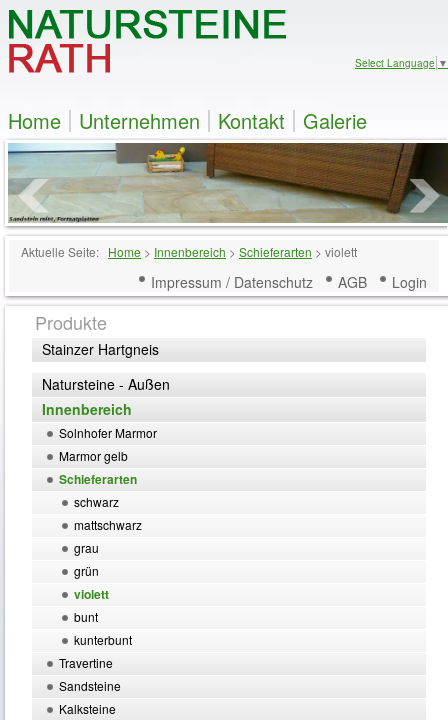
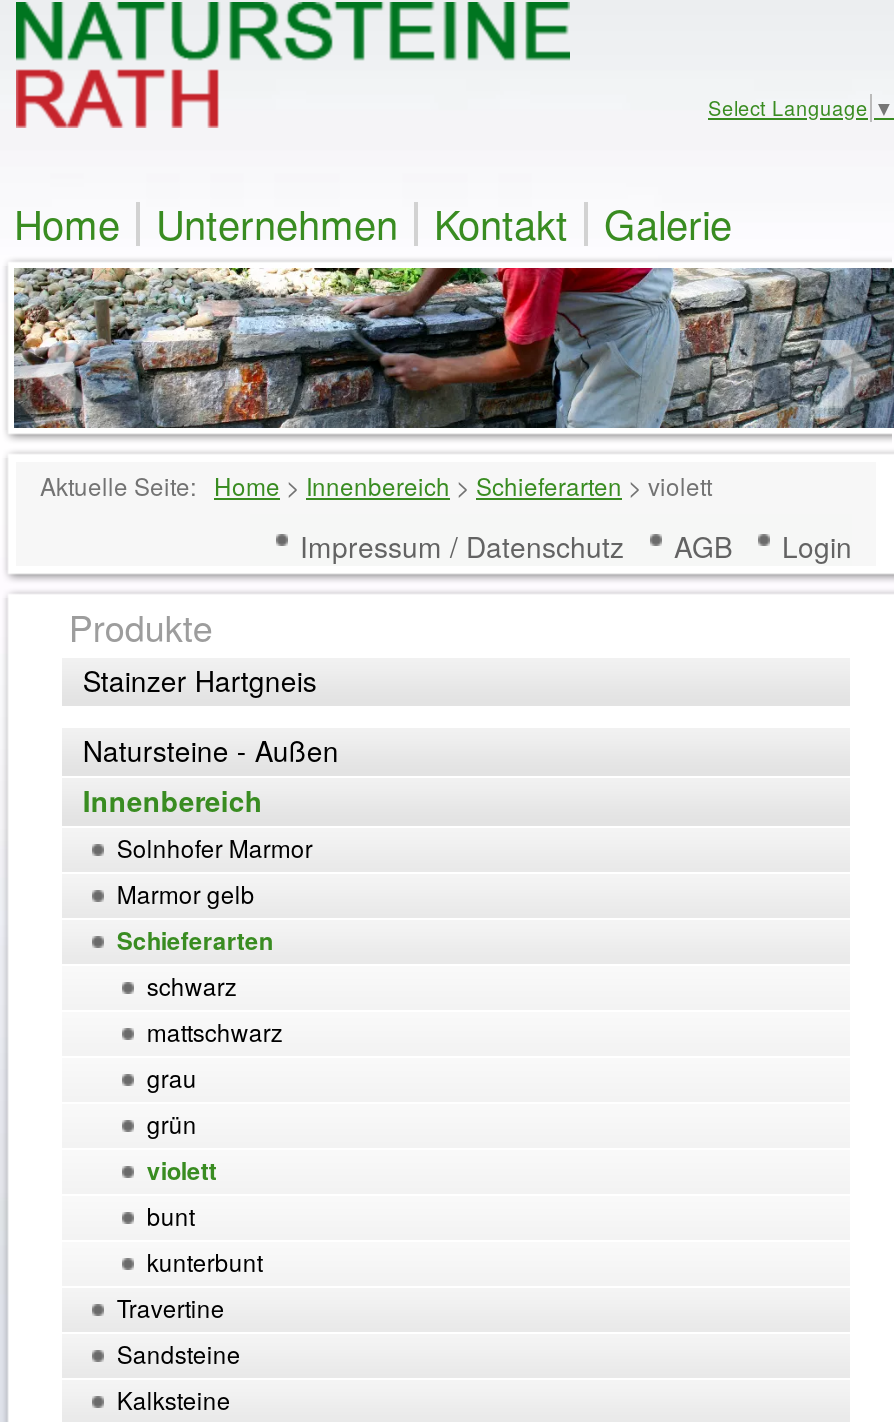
[7,142,445,223] [image] -> [14,266,888,430] [image]

